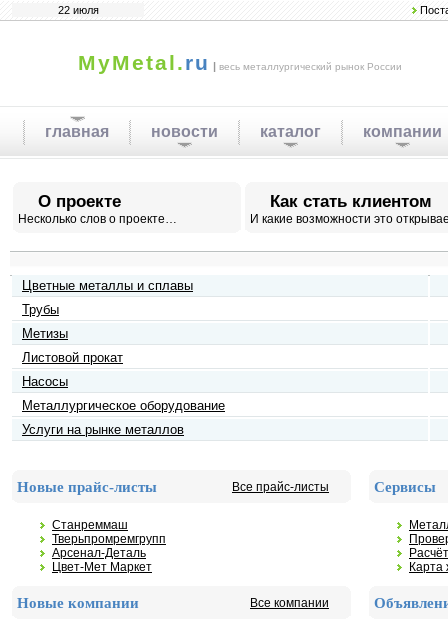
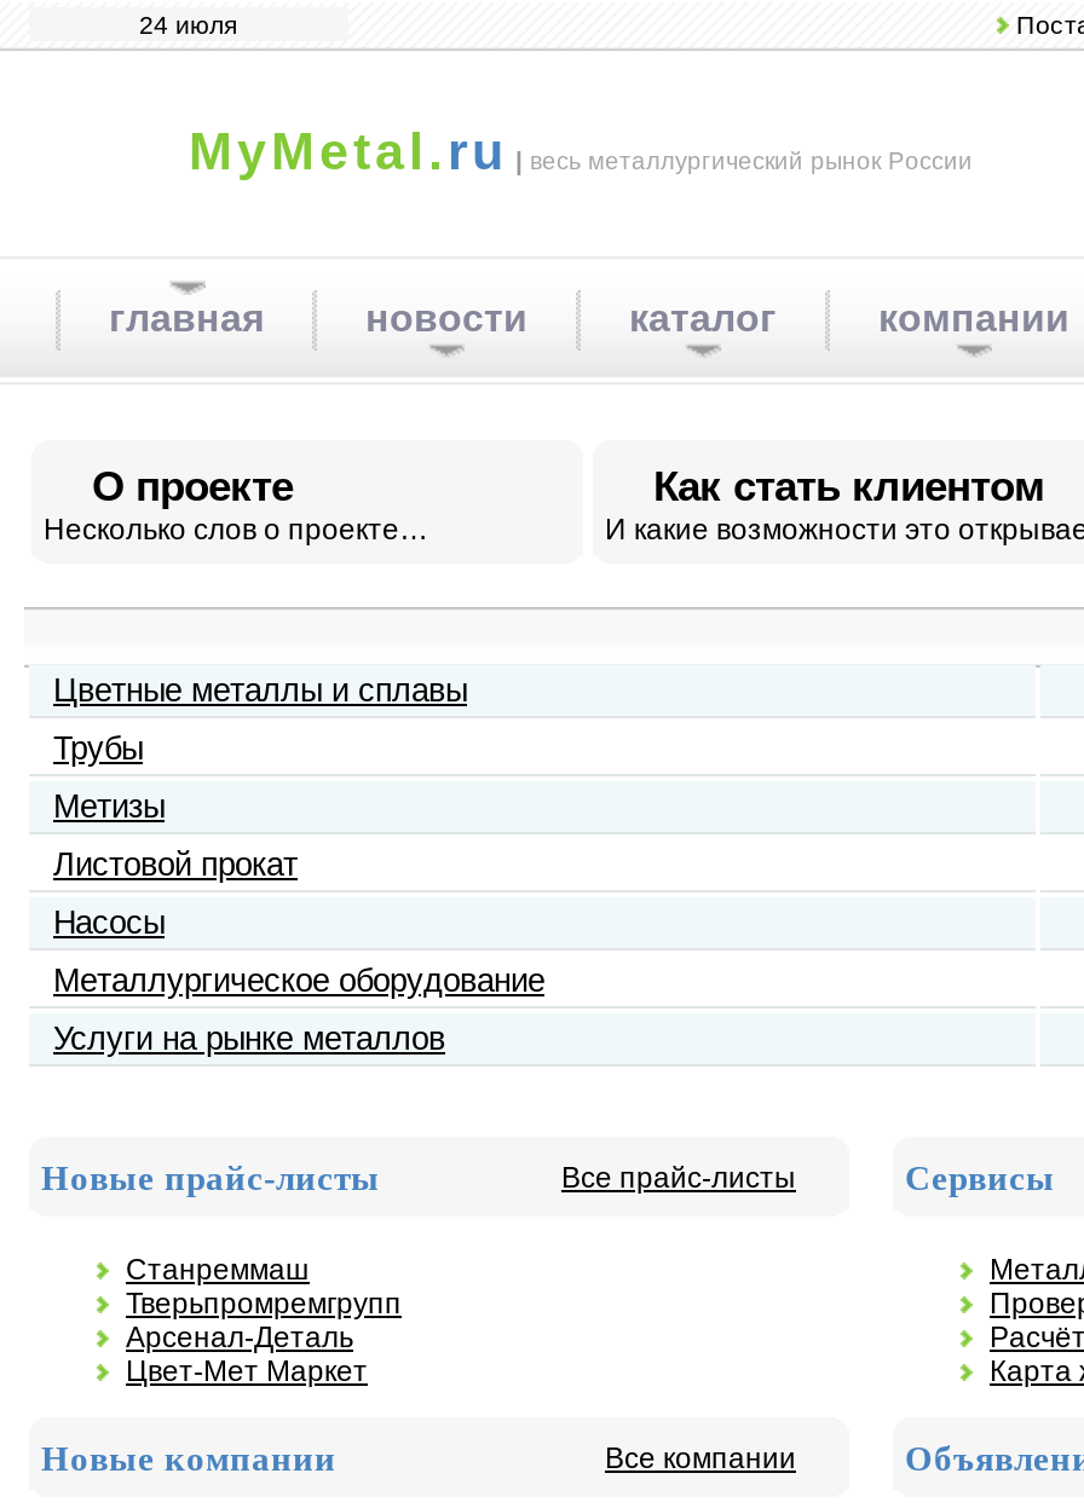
[57,4,98,16] 22 июля -> [139,10,238,39] 24 июля

